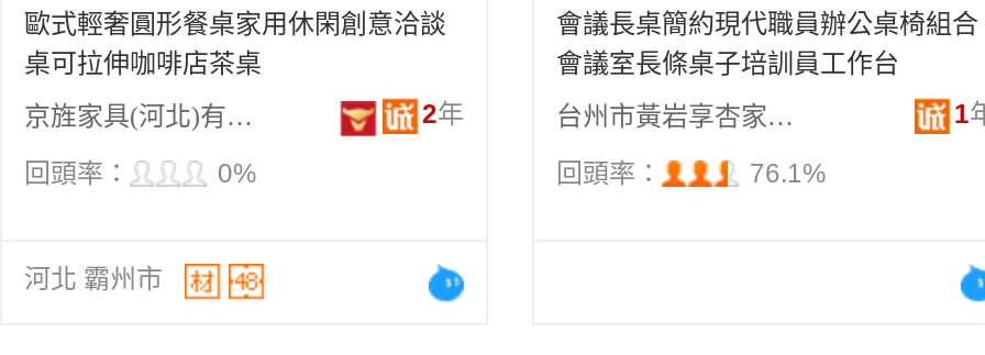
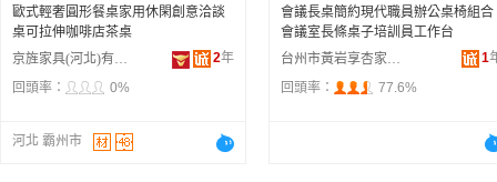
[750,158,827,189] 76.1% -> [378,80,417,95] 77.6%

